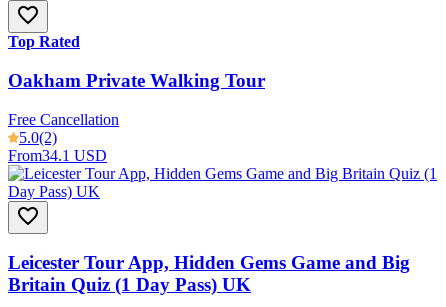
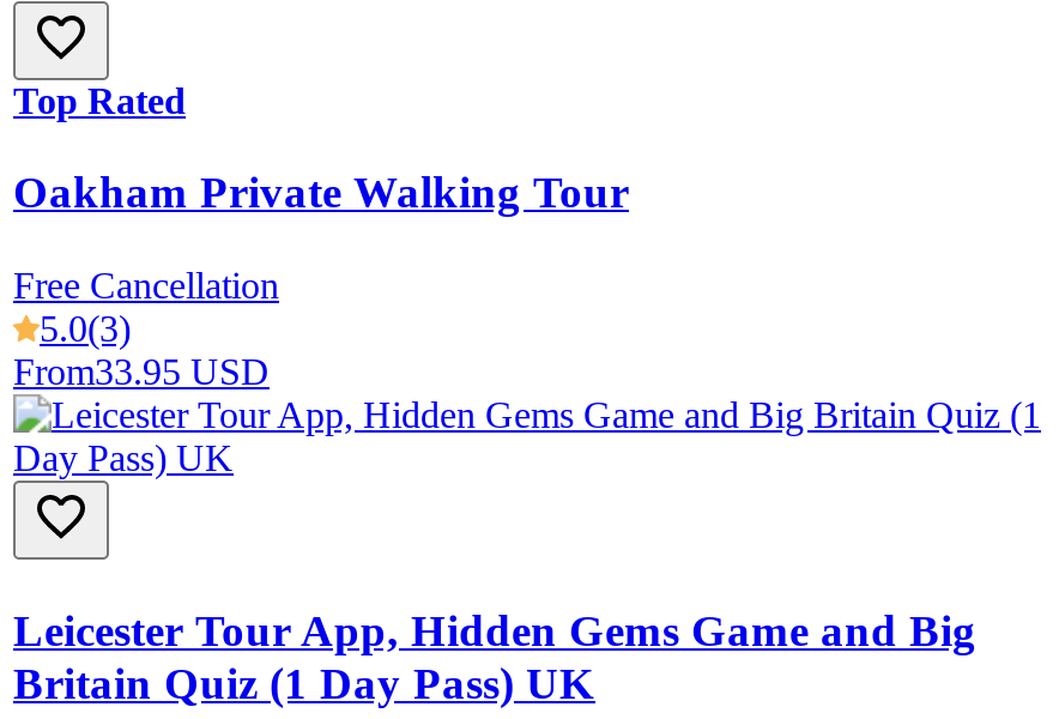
[19,129,57,146] 5.0(2) -> [40,308,131,349] 5.0(3)
[8,147,107,164] From34.1 USD -> [13,351,270,392] From33.95 USD

